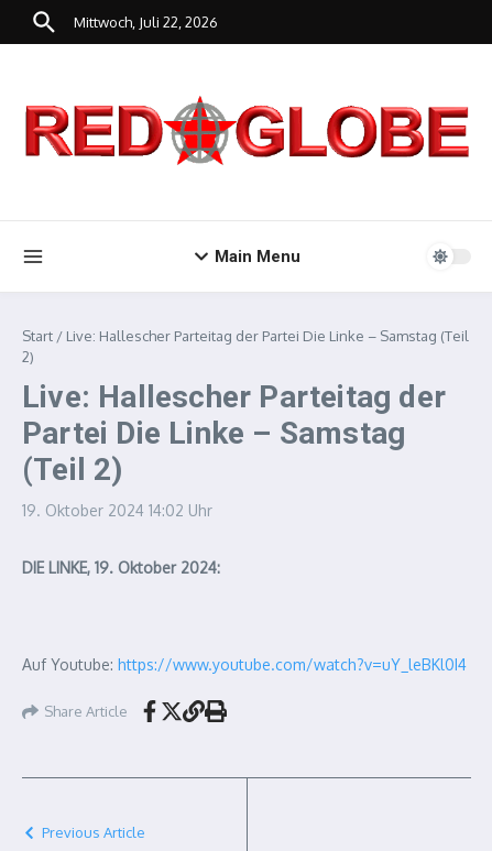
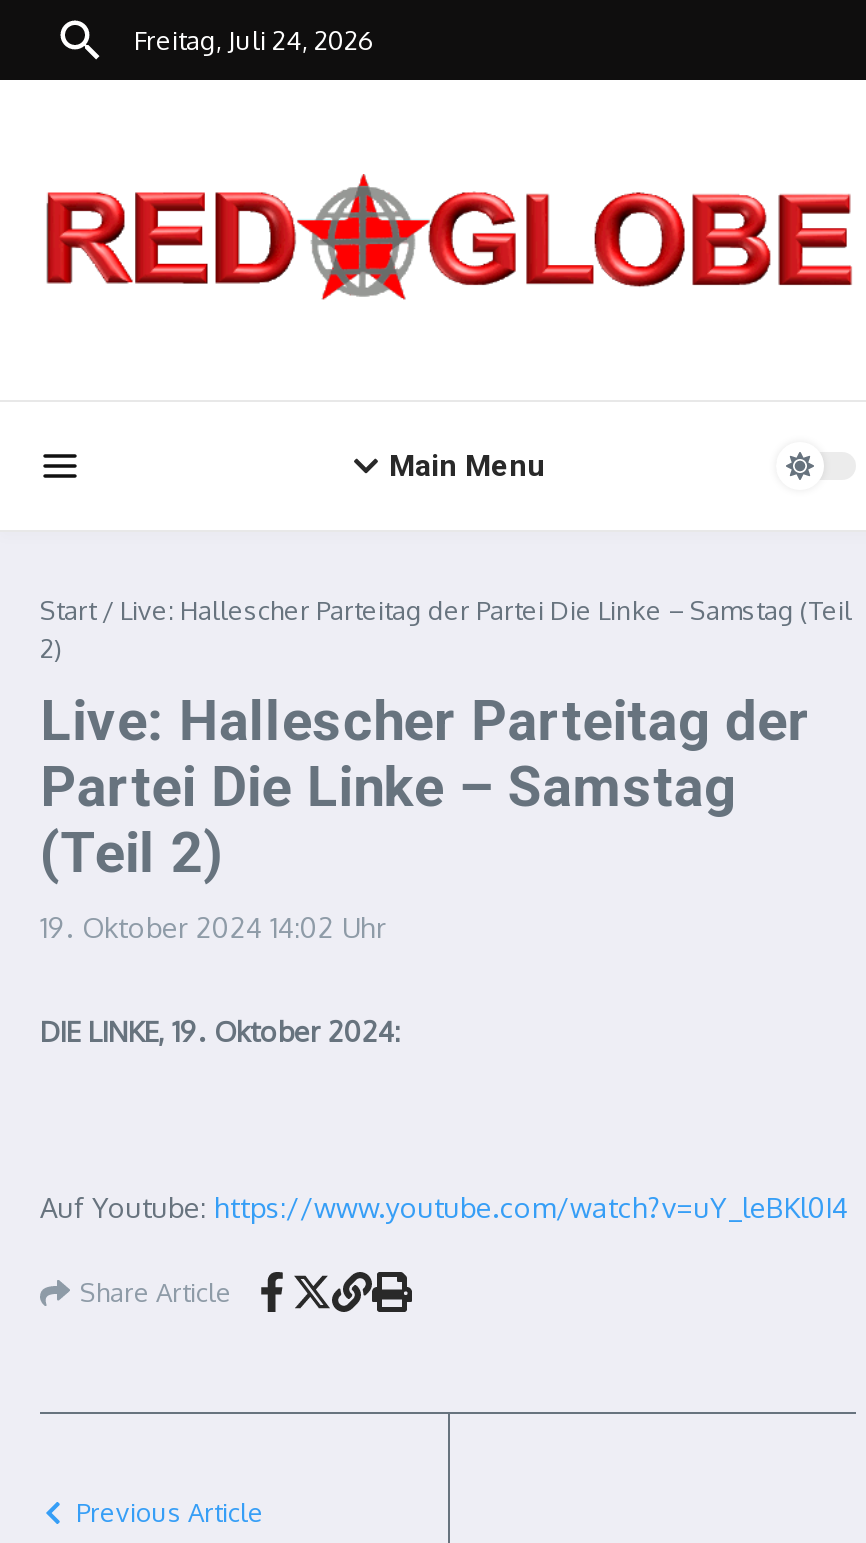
[74,13,218,30] Mittwoch, Juli 22, 2026 -> [134,23,374,55] Freitag, Juli 24, 2026

